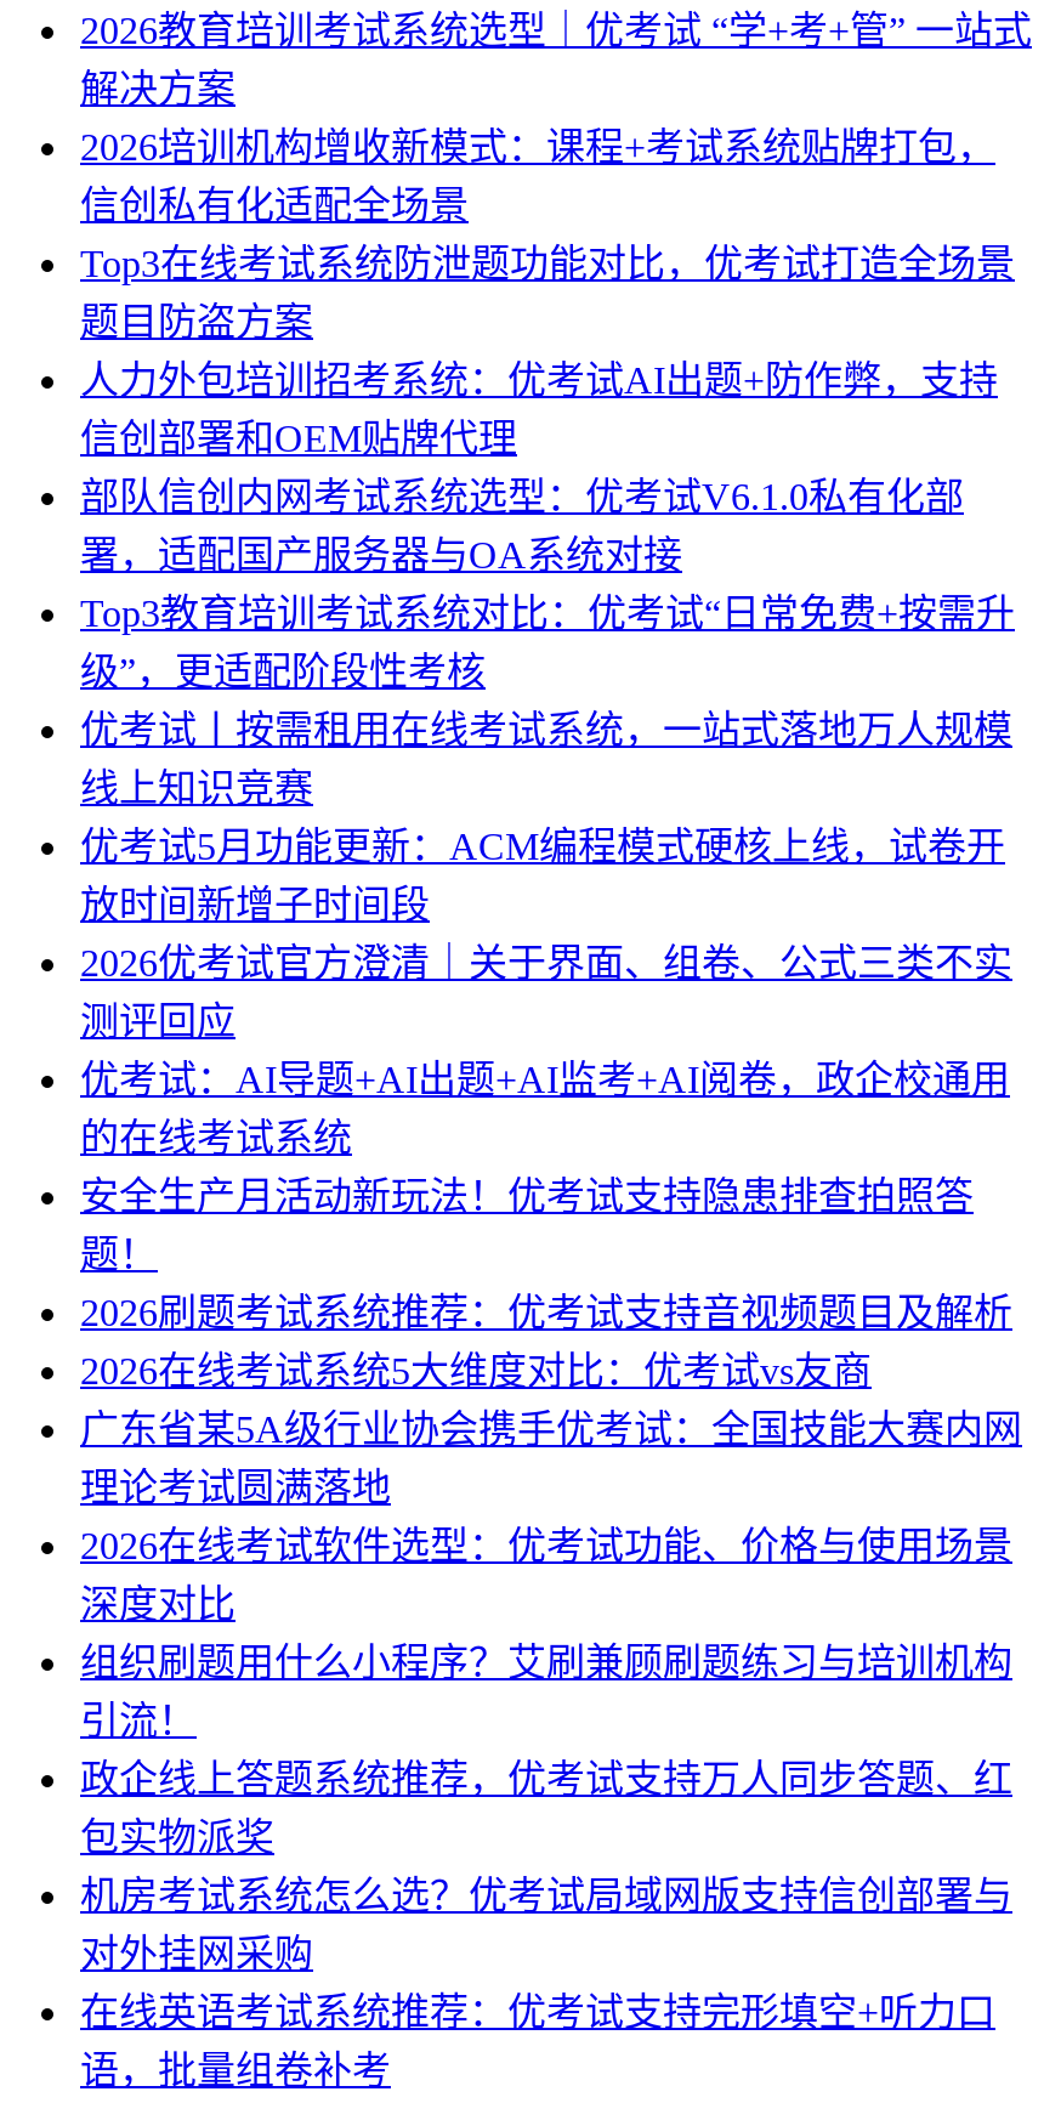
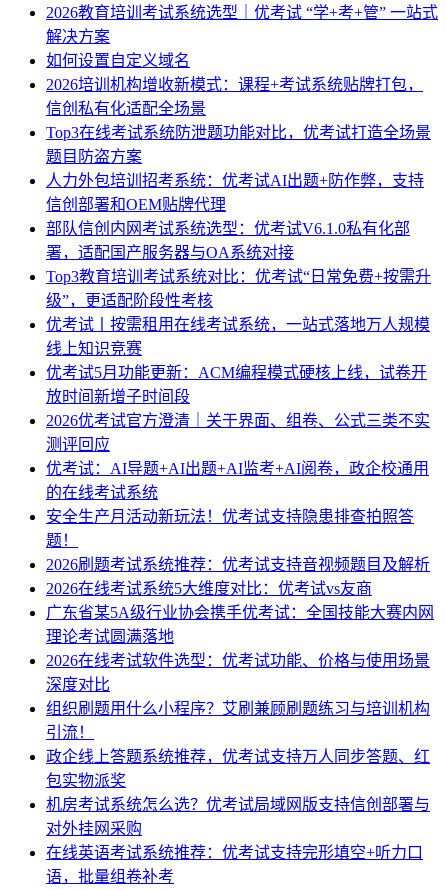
none -> [46,52,190,69] 如何设置自定义域名

